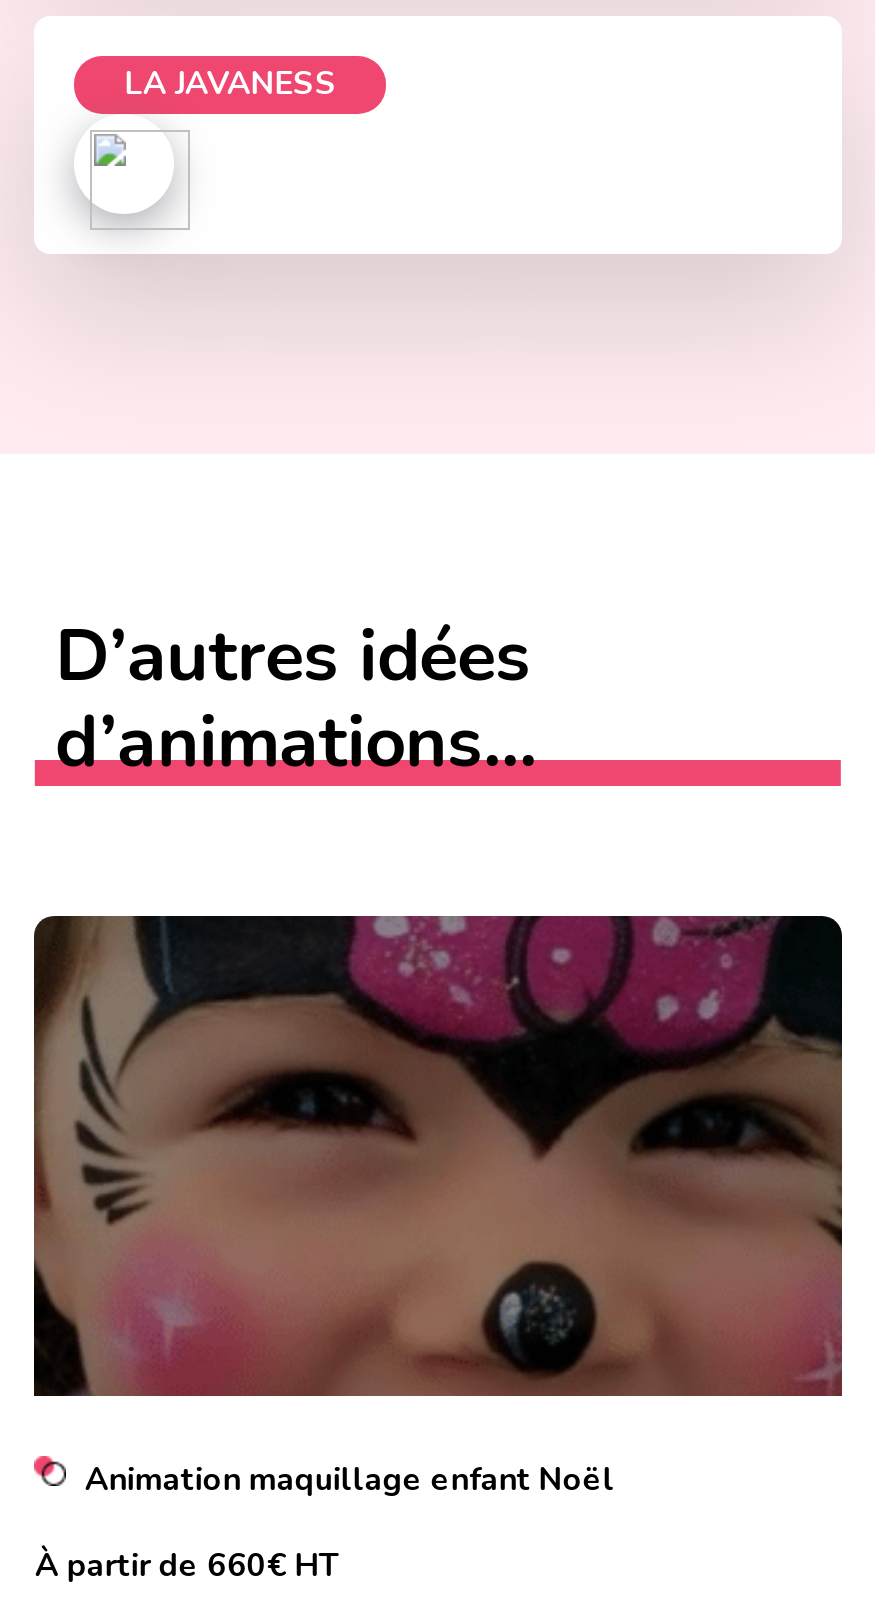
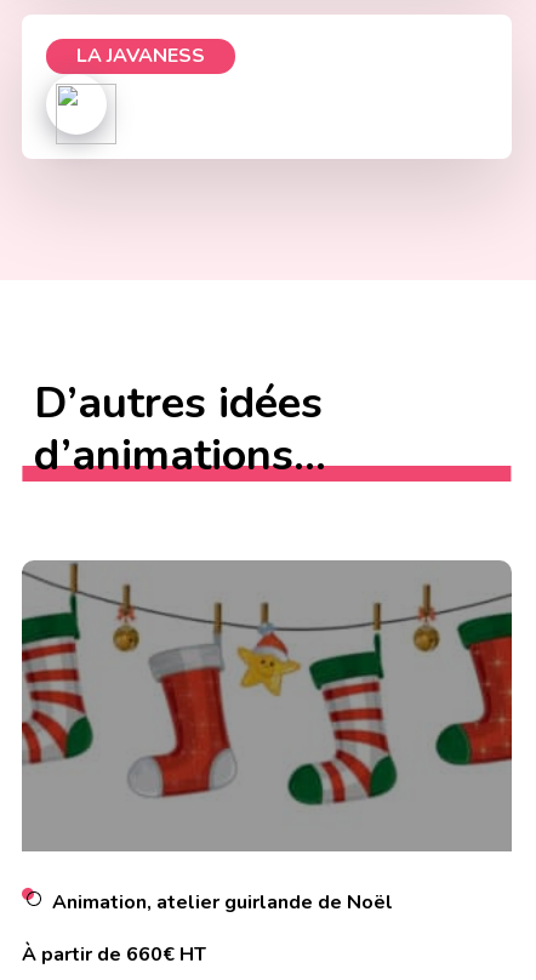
[34,914,842,1502] [image] | Animation maquillage enfant Noël -> [22,560,513,916] [image] | Animation, atelier guirlande de Noël

